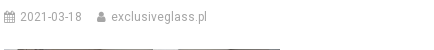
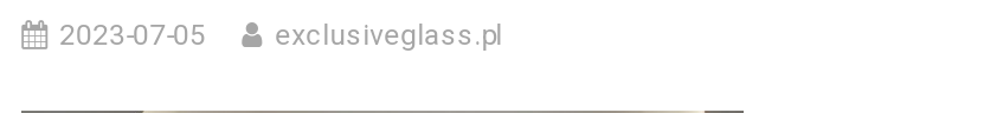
[20,10,82,24] 2021-03-18 -> [59,19,206,52] 2023-07-05

